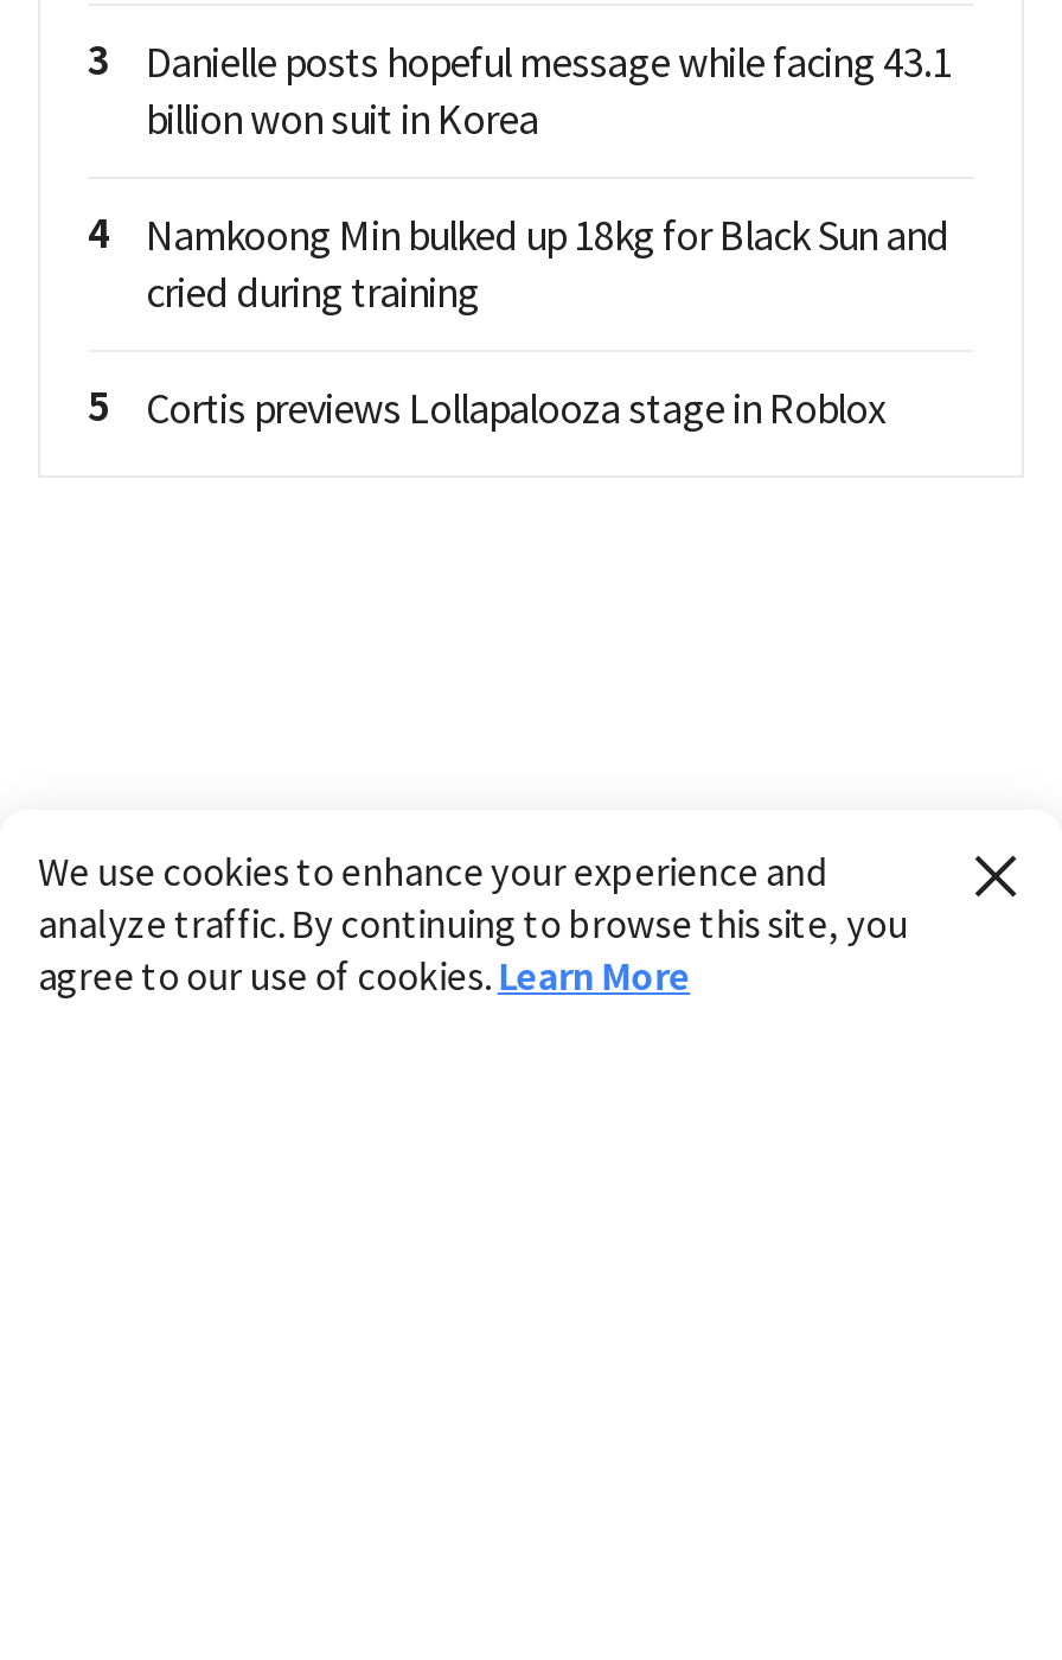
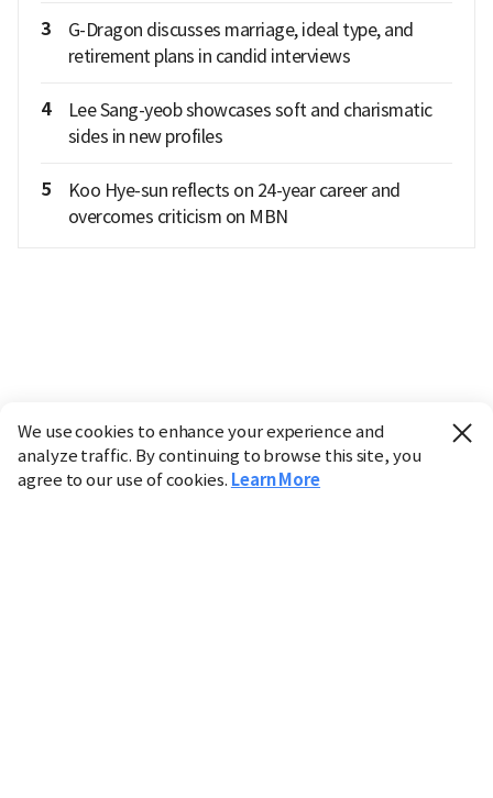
[146,38,952,143] Danielle posts hopeful message while facing 43.1 | billion won suit in Korea -> [68,18,413,67] G-Dragon discusses marriage, ideal type, and | retirement plans in candid interviews
[146,211,948,316] Namkoong Min bulked up 18kg for Black Sun and | cried during training -> [68,98,432,147] Lee Sang-yeob showcases soft and charismatic | sides in new profiles
[146,384,885,432] Cortis previews Lollapalooza stage in Roblox -> [68,179,400,227] Koo Hye-sun reflects on 24-year career and | overcomes criticism on MBN

